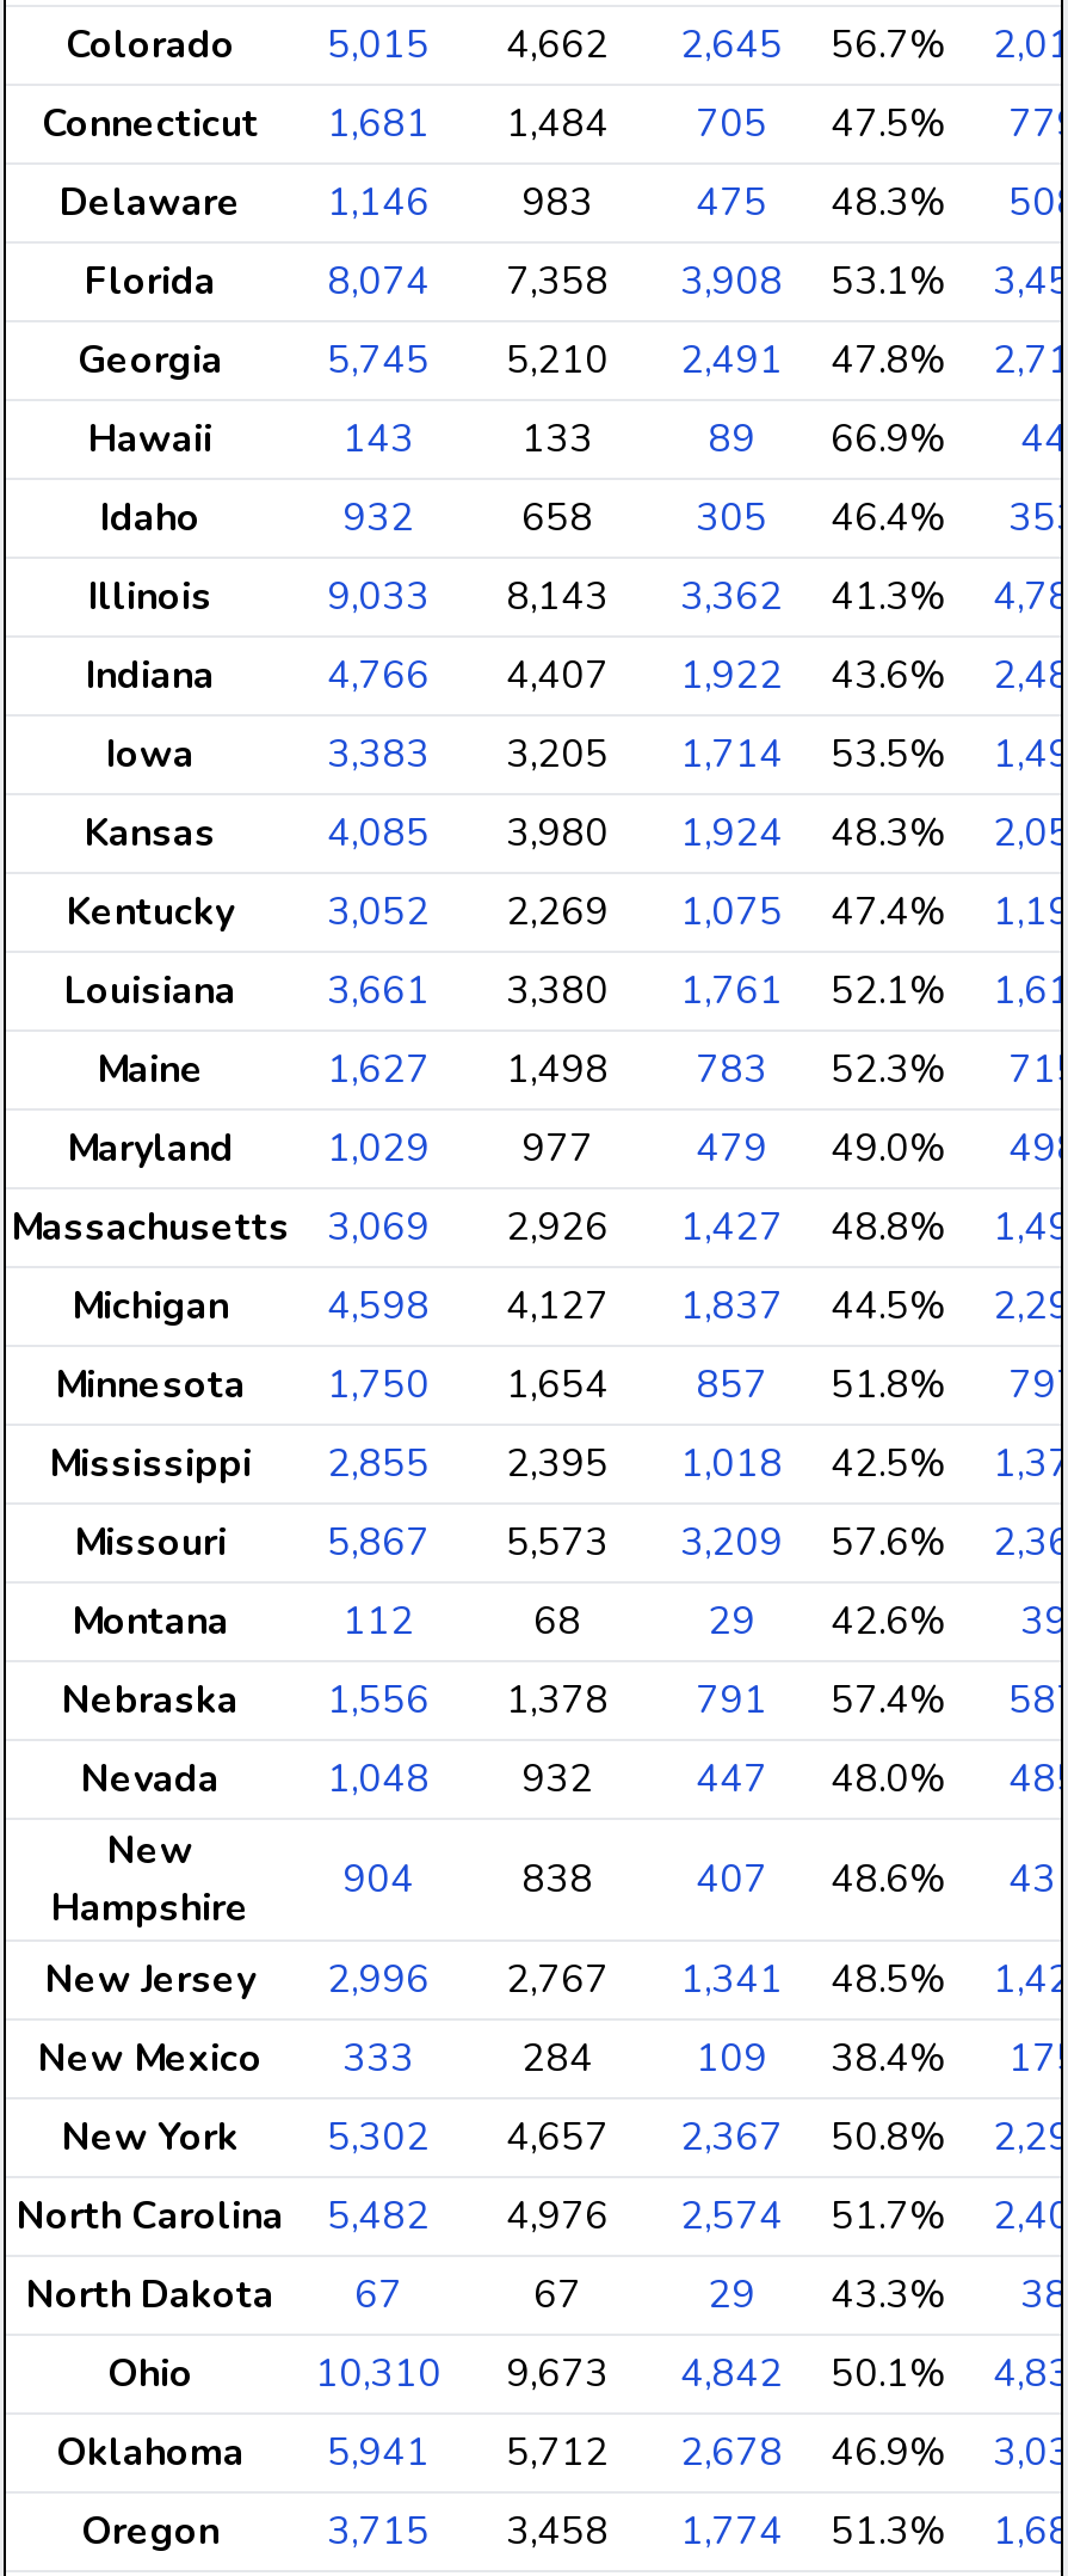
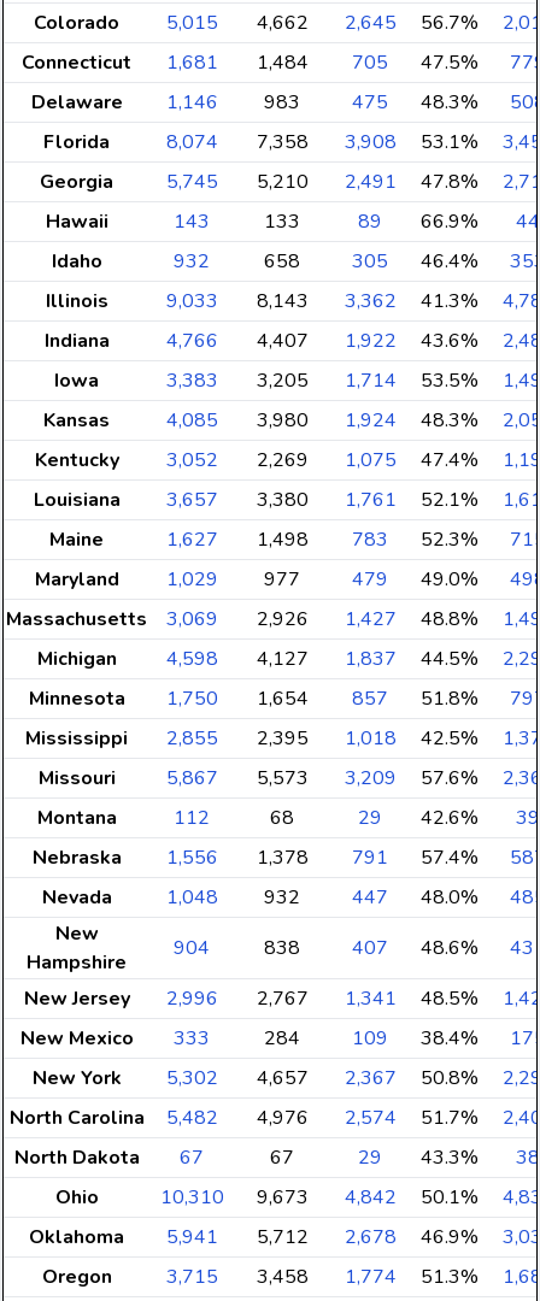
[327,965,430,1018] 3,661 -> [166,487,218,513] 3,657

